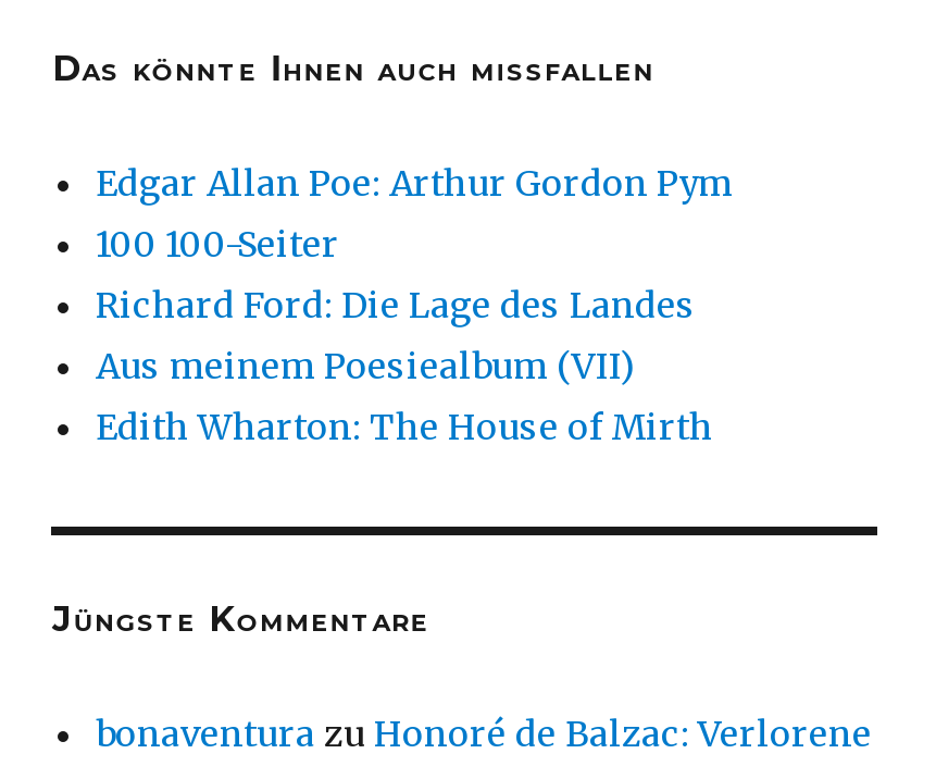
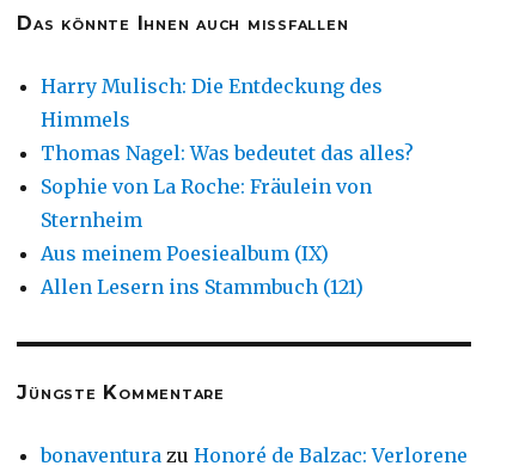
[96,162,733,449] Edgar Allan Poe: Arthur Gordon Pym | 100 100-Seiter | Richard Ford: Die Lage des Landes | Aus meinem Poesiealbum (VII) | Edith Wharton: The House of Mirth -> [41,73,414,298] Harry Mulisch: Die Entdeckung des | Himmels | Thomas Nagel: Was bedeutet das alles? | Sophie von La Roche: Fräulein von | Sternheim | Aus meinem Poesiealbum (IX) | Allen Lesern ins Stammbuch (121)

